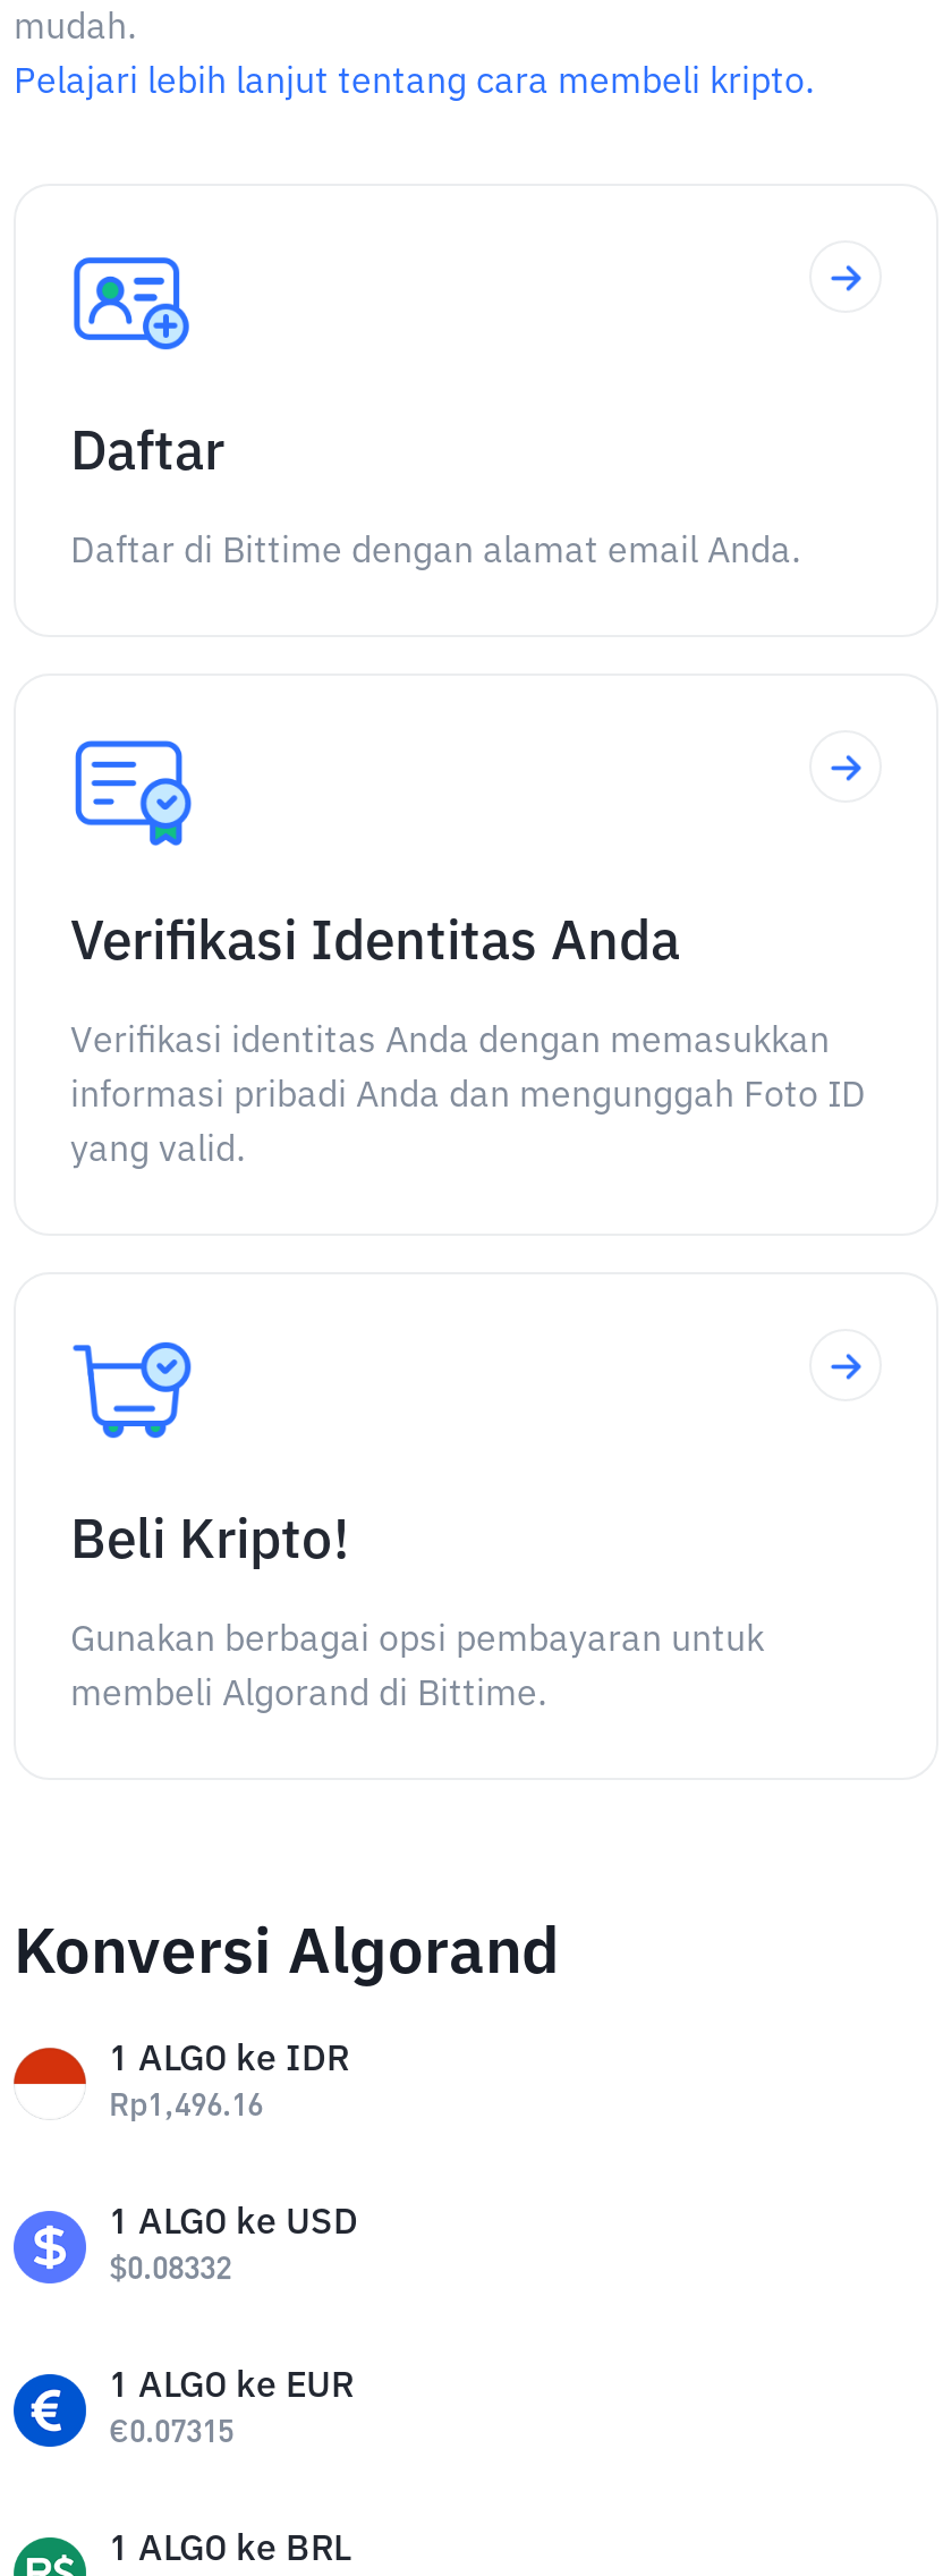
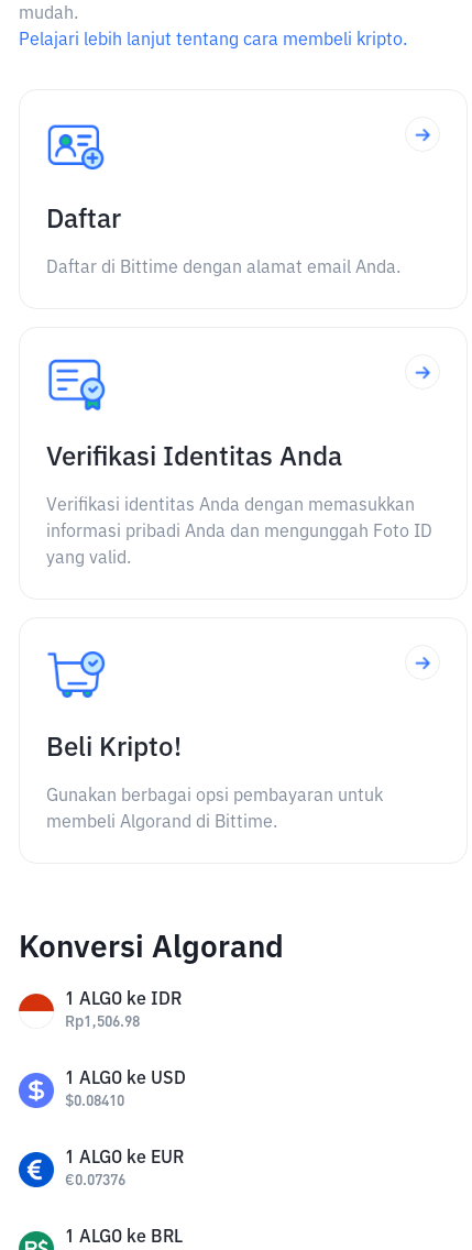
[109,2091,263,2122] Rp1,496.16 -> [65,1015,140,1030] Rp1,506.98
[109,2254,231,2286] $0.08332 -> [65,1094,124,1109] $0.08410
[109,2417,233,2449] €0.07315 -> [65,1173,125,1188] €0.07376

